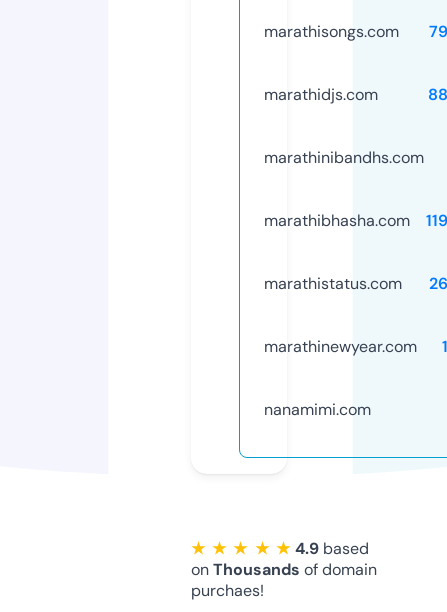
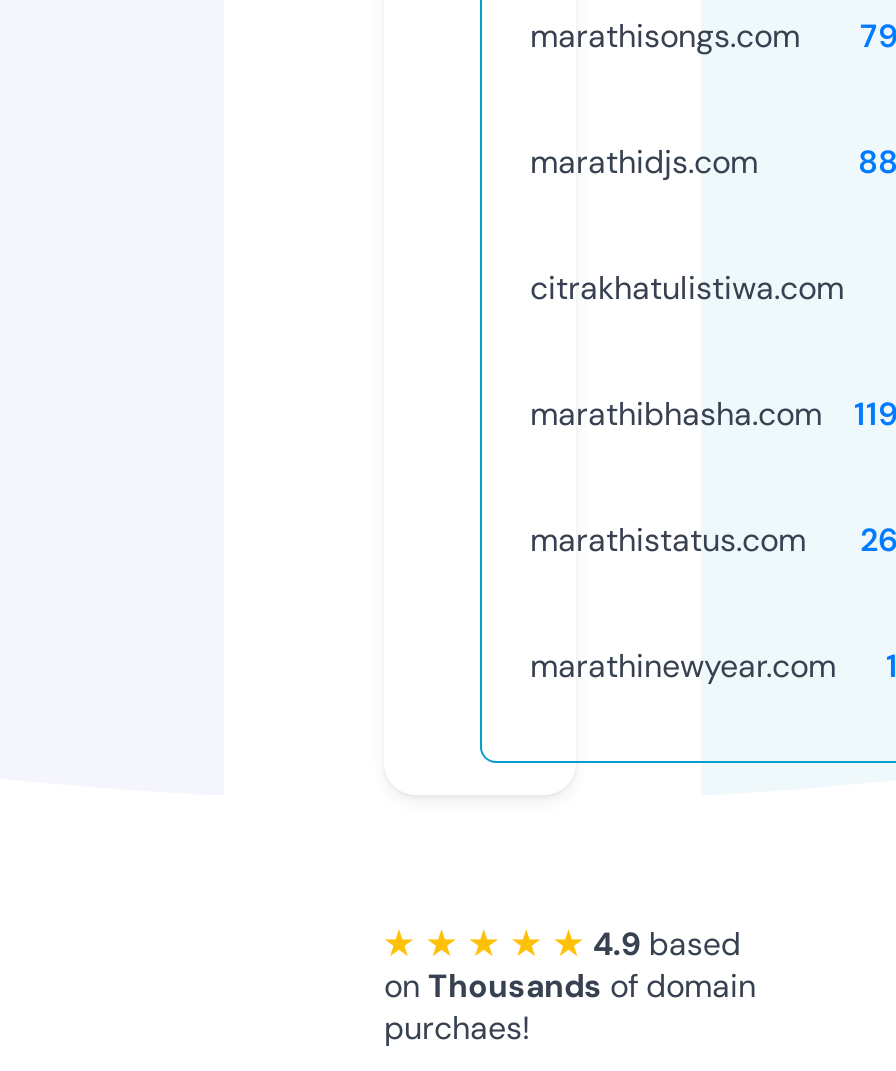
[264,147,424,168] marathinibandhs.com -> [530,267,844,309] citrakhatulistiwa.com
[264,399,371,420] nanamimi.com -> none

